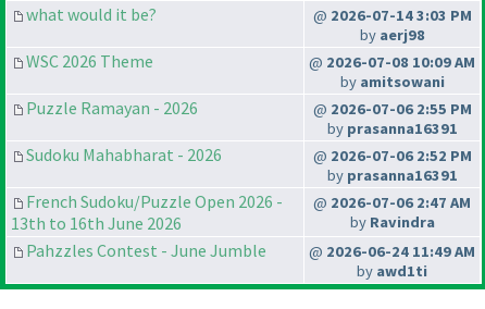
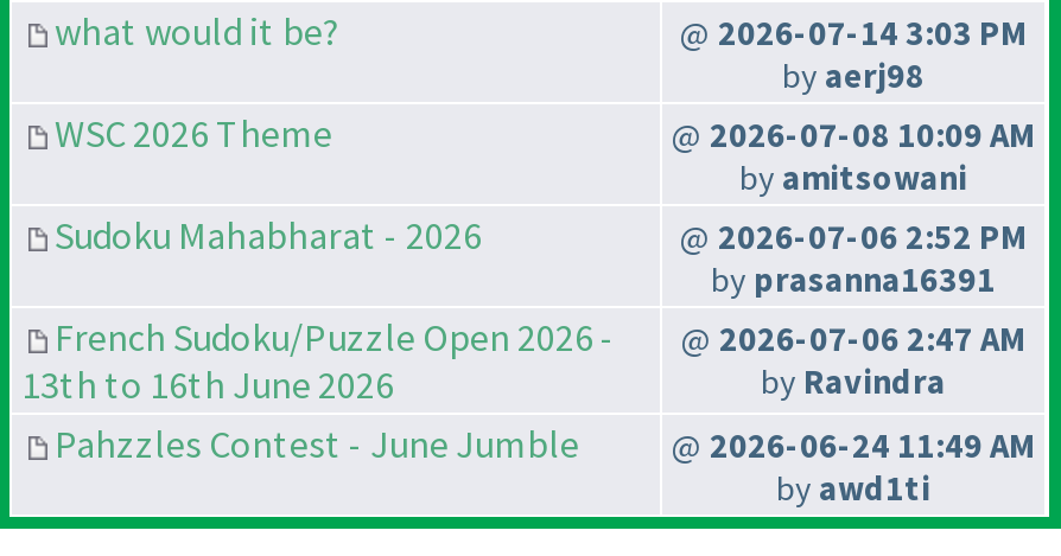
[26,97,471,139] Puzzle Ramayan - 2026 | @ 2026-07-06 2:55 PM | by prasanna16391 -> none

